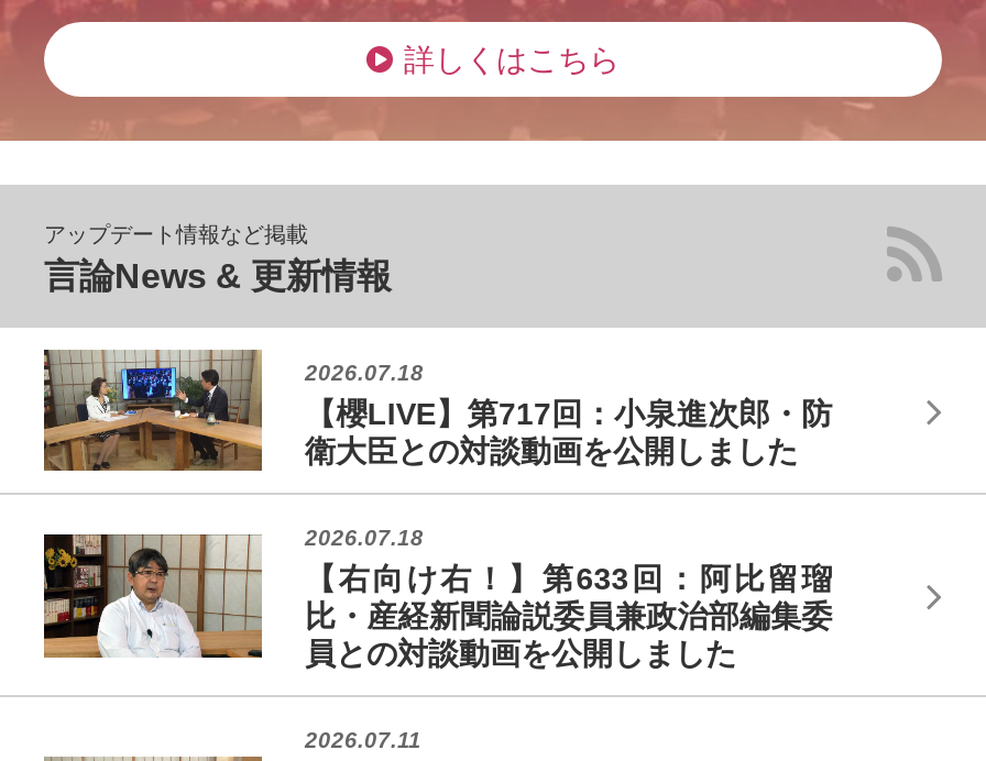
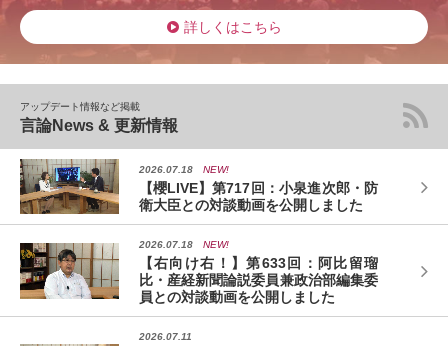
none -> [202,164,228,175] NEW!
none -> [202,239,228,250] NEW!

